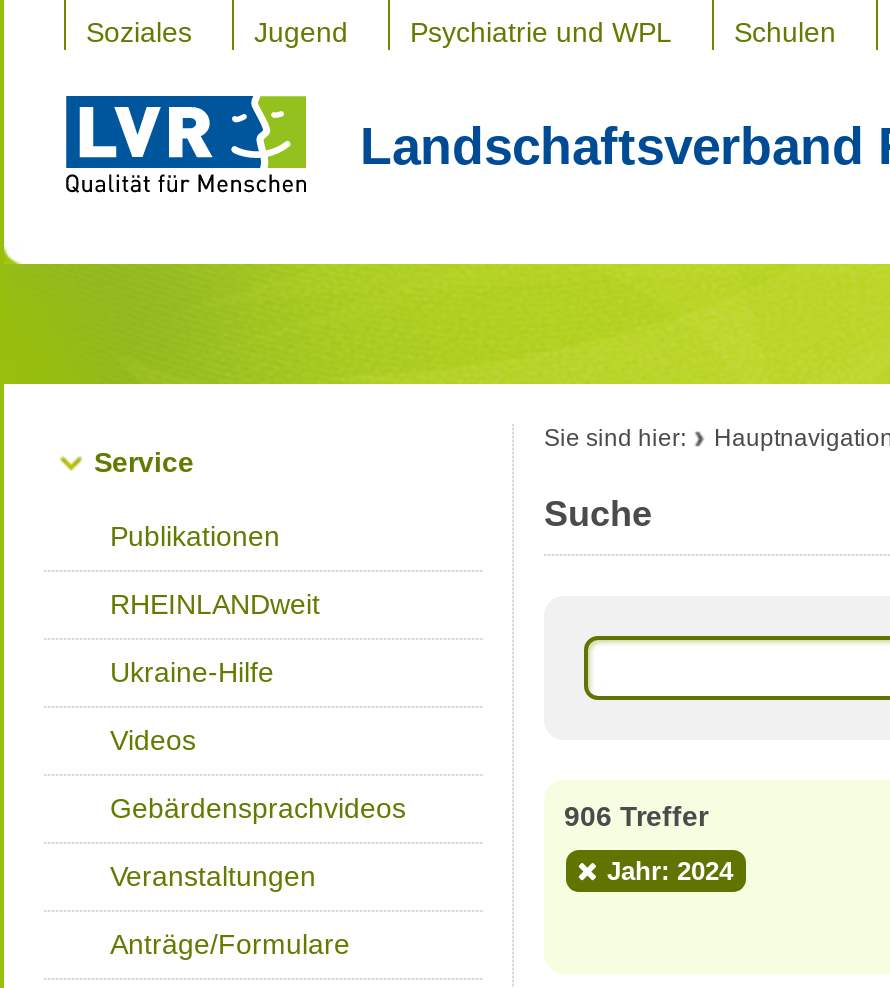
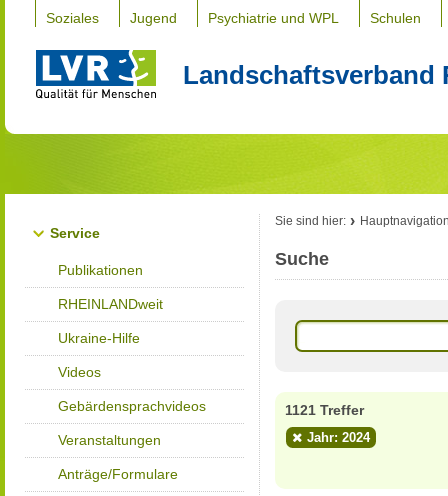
[564,800,708,832] 906 Treffer -> [285,402,364,418] 1121 Treffer

